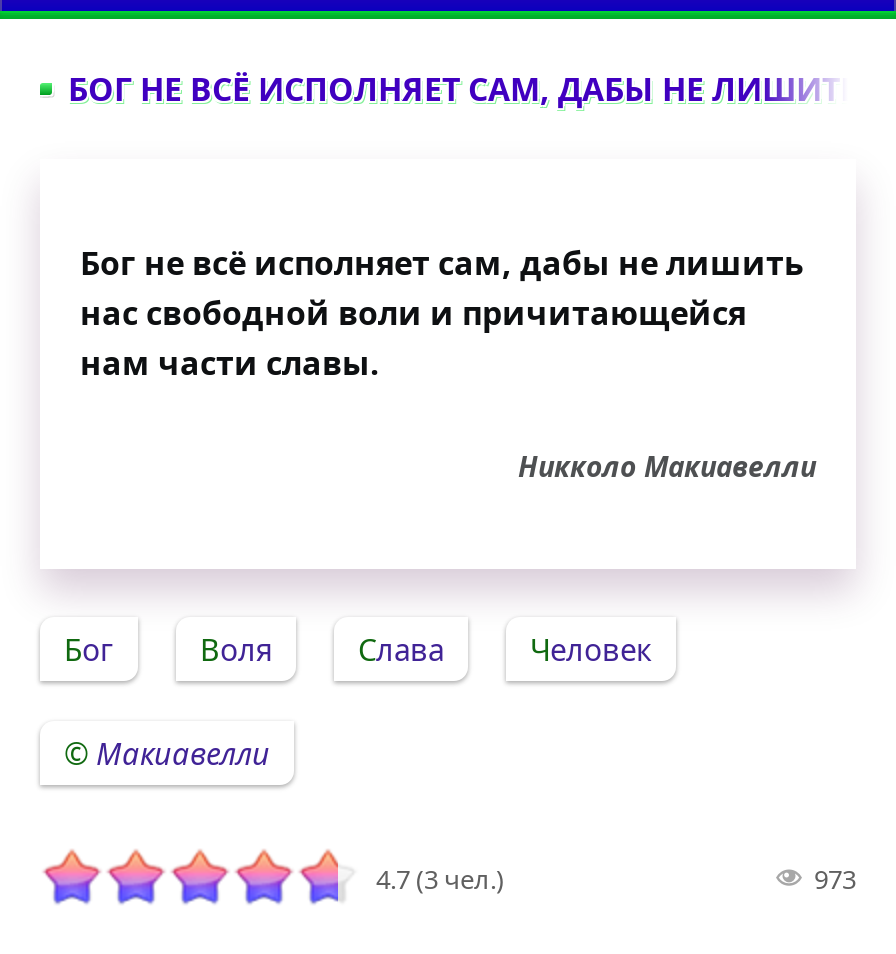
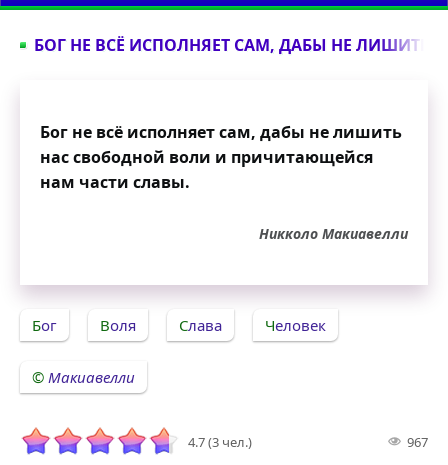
[814,861,856,897] 973 -> [407,433,428,451] 967

